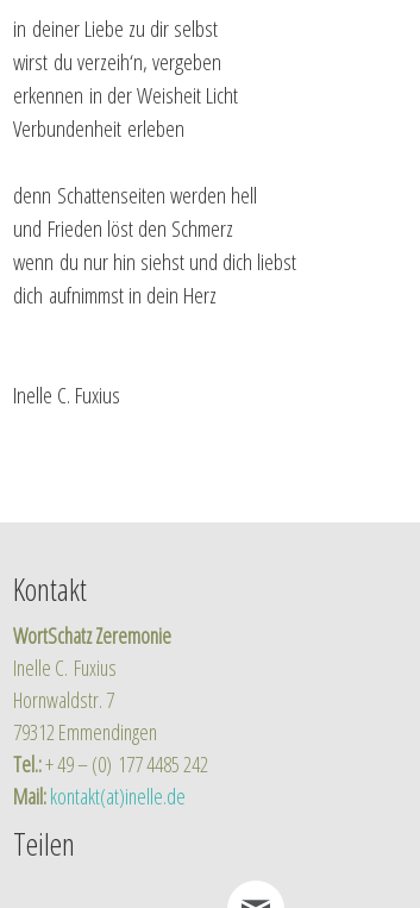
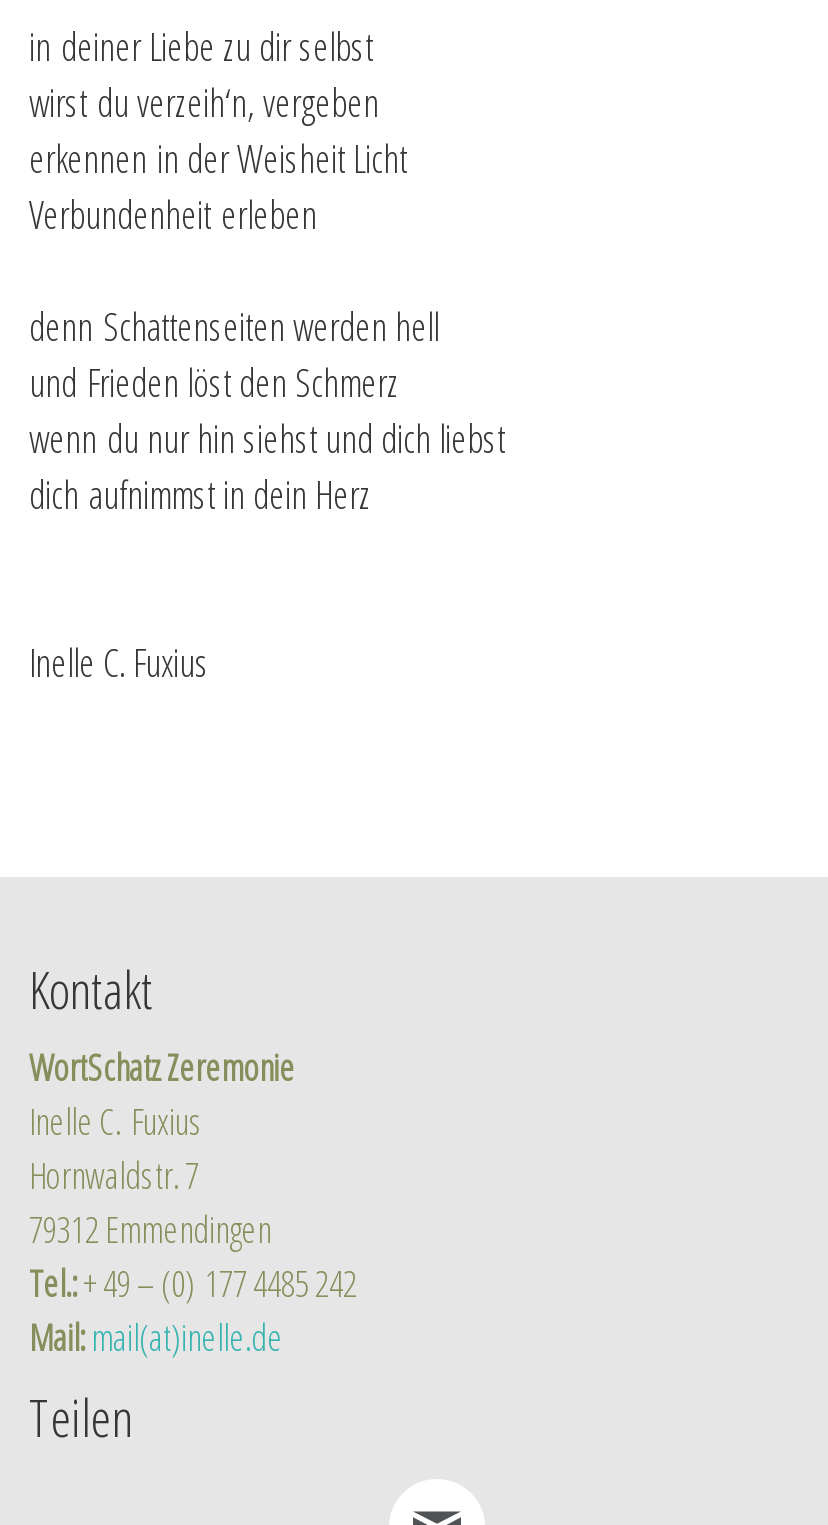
[13,782,186,810] Mail: kontakt(at)inelle.de -> [29,1313,283,1361] Mail: mail(at)inelle.de

